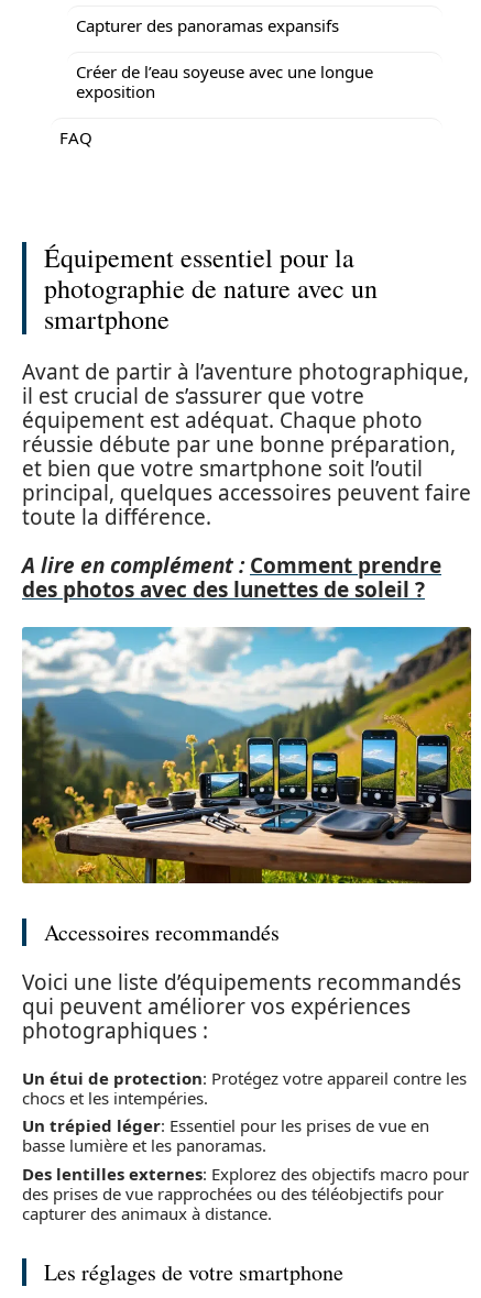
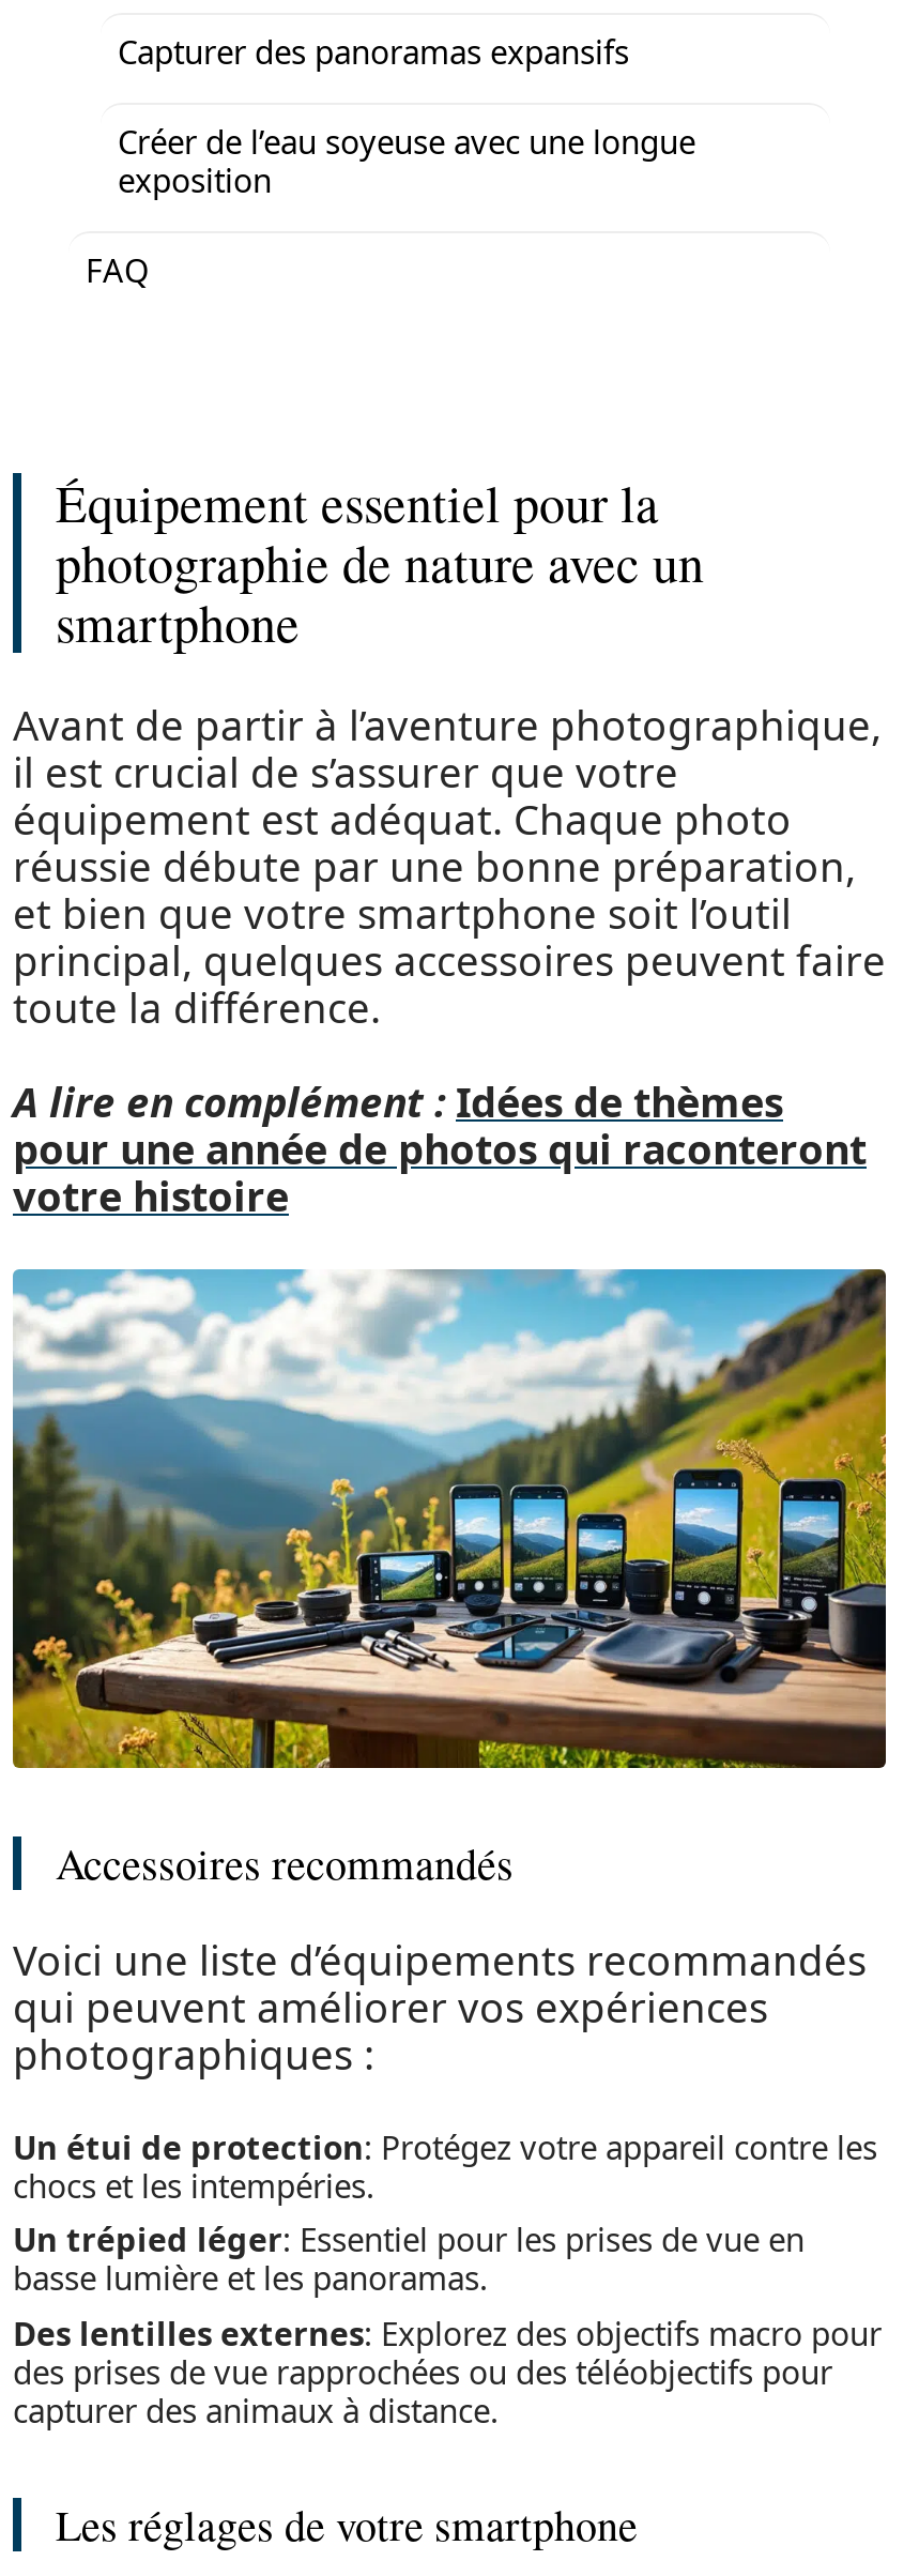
[22,551,441,604] A lire en complément : Comment prendre | des photos avec des lunettes de soleil ? -> [13,1074,867,1224] A lire en complément : Idées de thèmes | pour une année de photos qui raconteront | votre histoire

